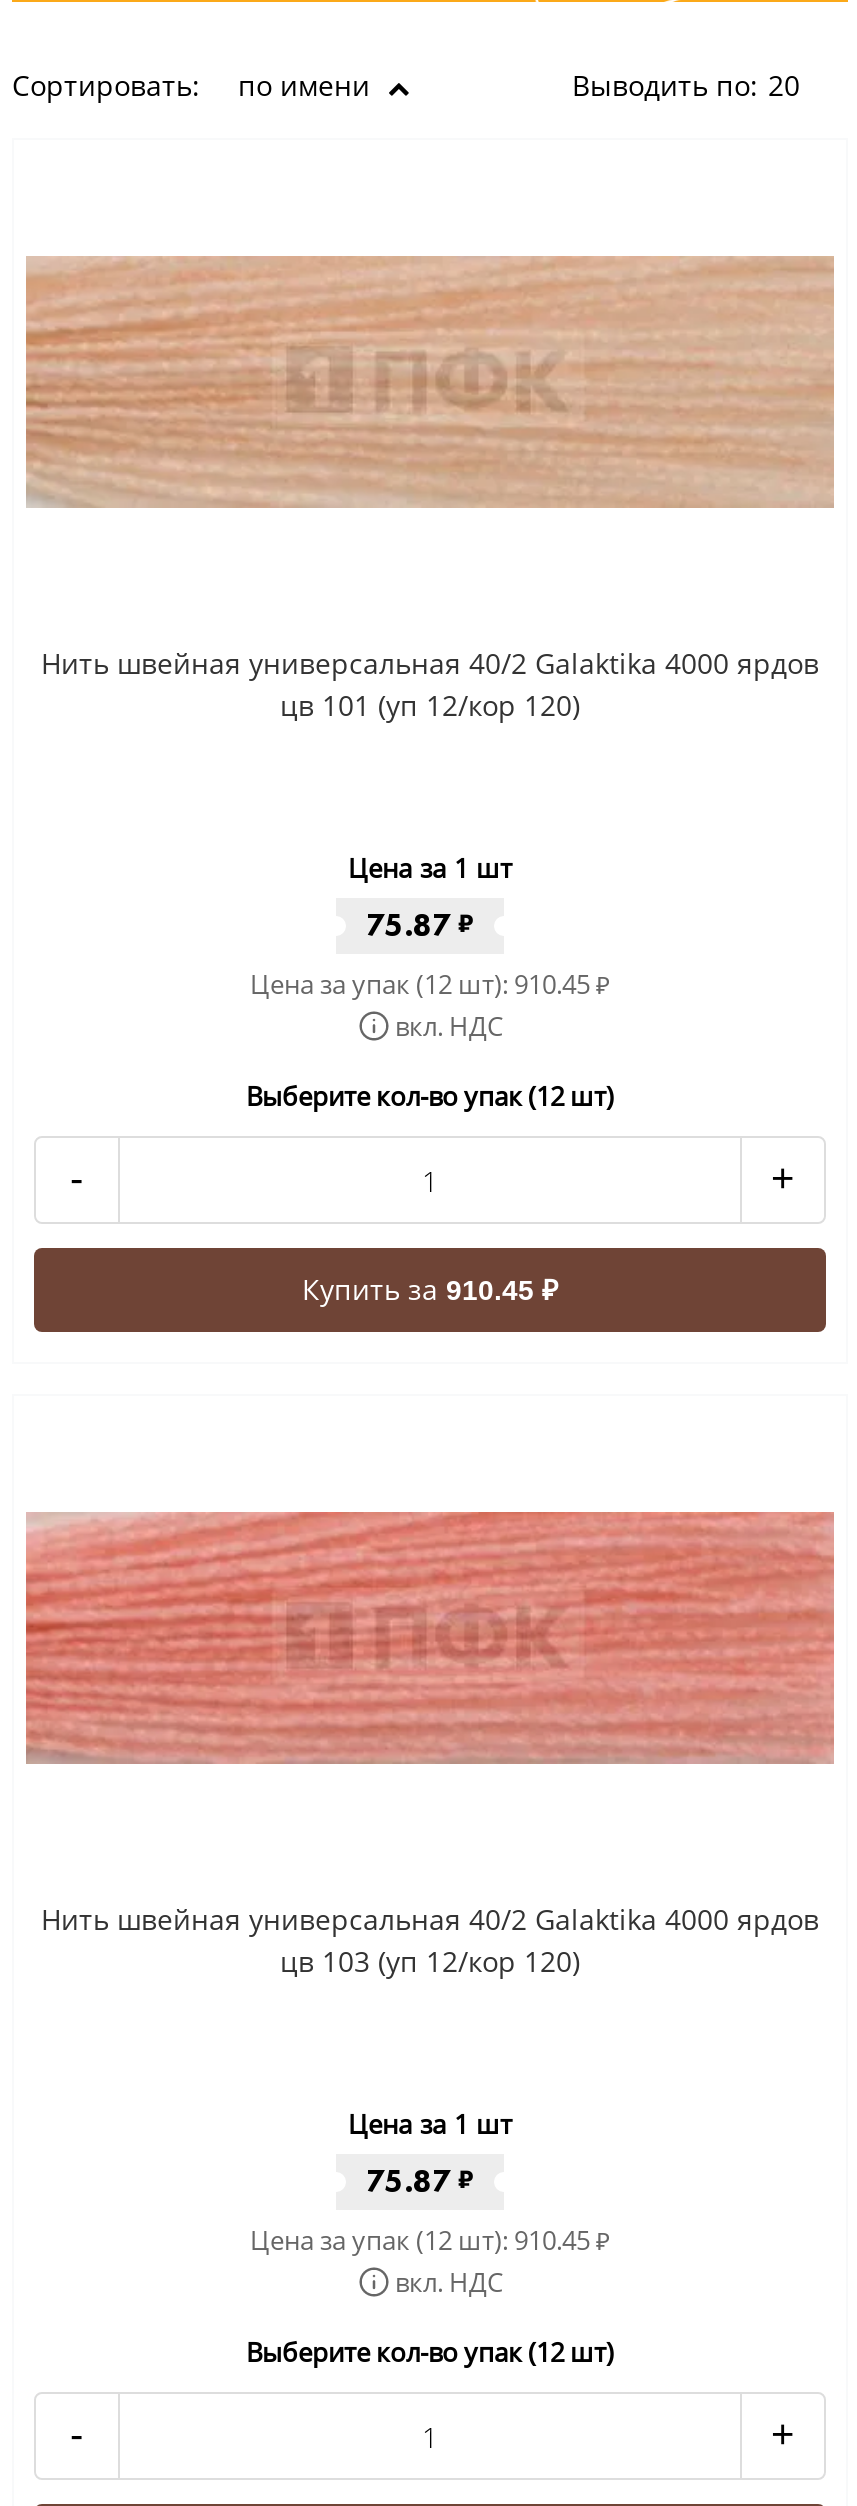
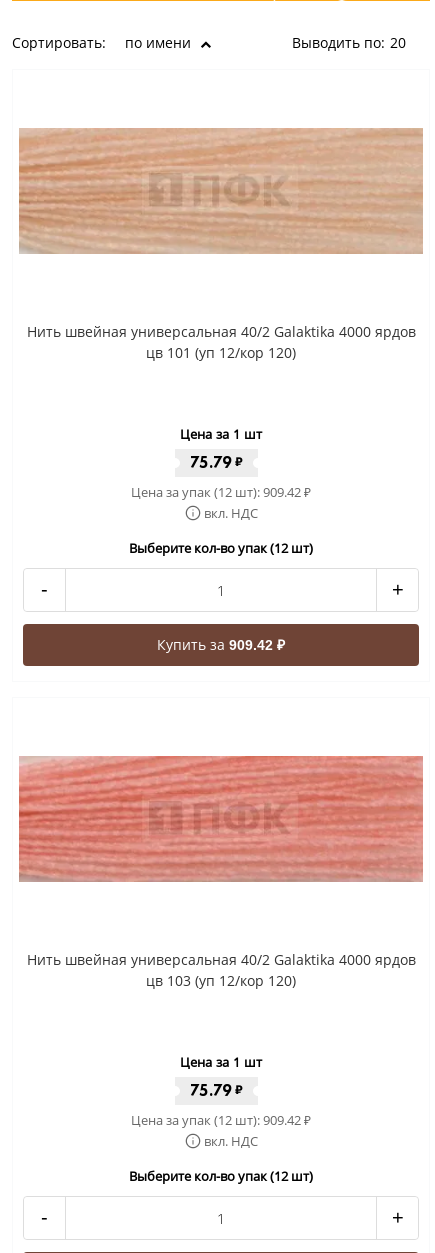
[366,904,474,946] 75.87 ₽ -> [189,452,242,473] 75.79 ₽
[250,966,610,1002] Цена за упак (12 шт): 910.45₽ -> [131,483,311,501] Цена за упак (12 шт): 909.42₽
[302,1270,558,1308] Купить за 910.45 ₽ -> [157,635,285,654] Купить за 909.42 ₽
[366,2160,474,2202] 75.87 ₽ -> [189,1080,242,1101] 75.79 ₽
[250,2222,610,2258] Цена за упак (12 шт): 910.45₽ -> [131,1111,311,1129] Цена за упак (12 шт): 909.42₽

